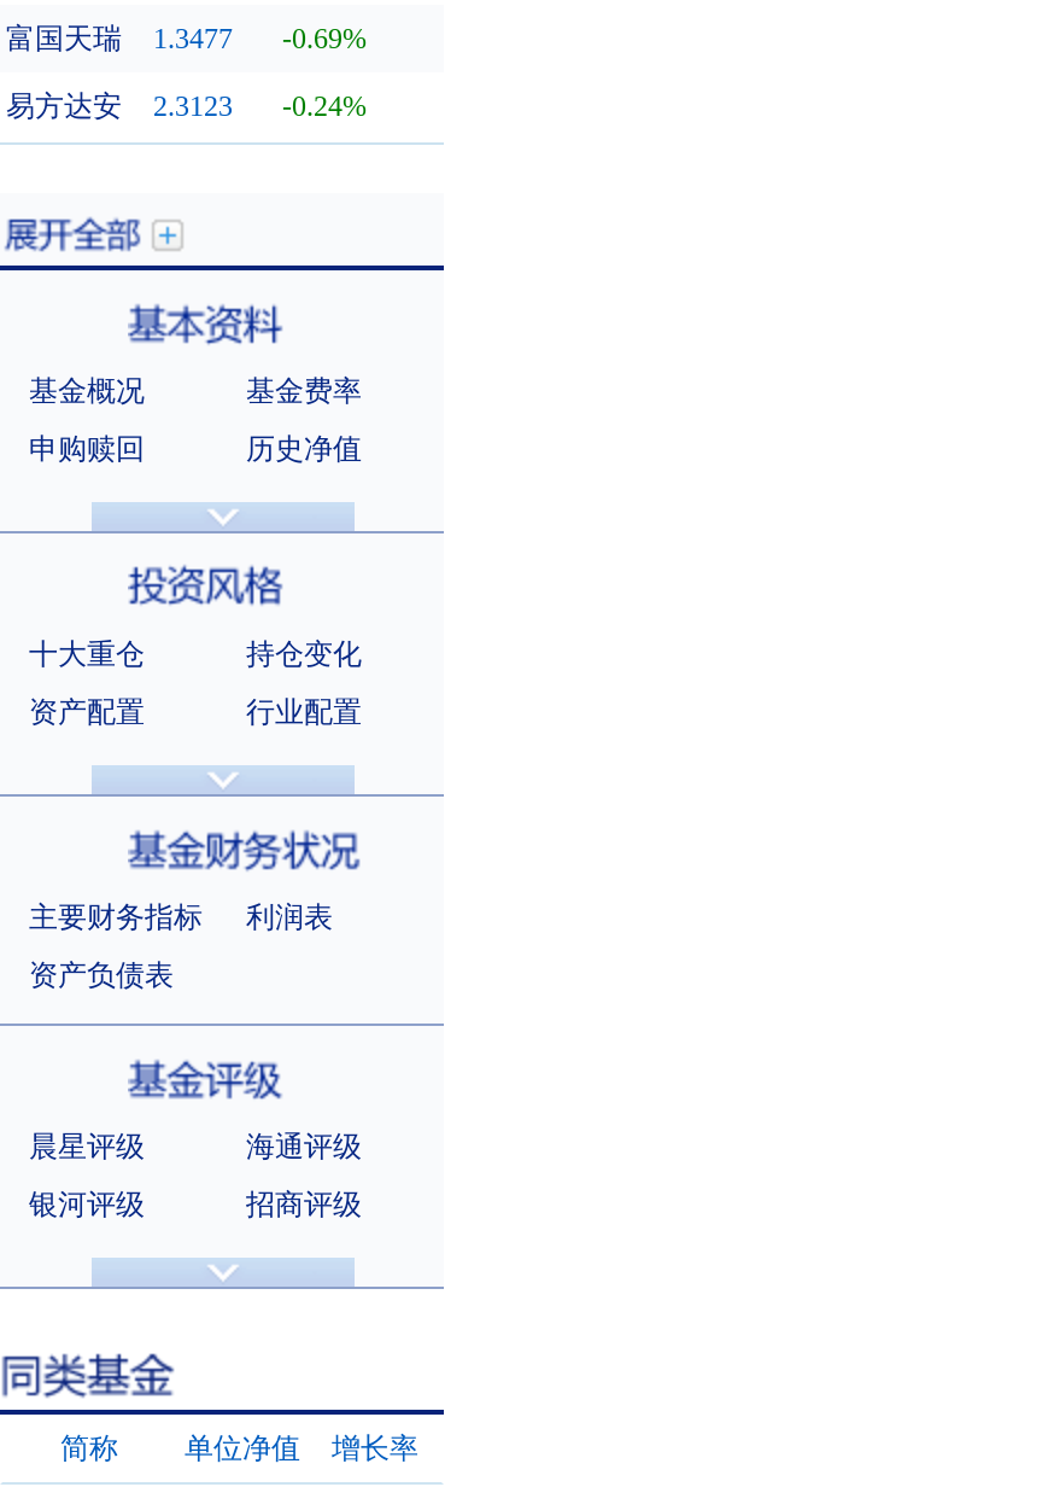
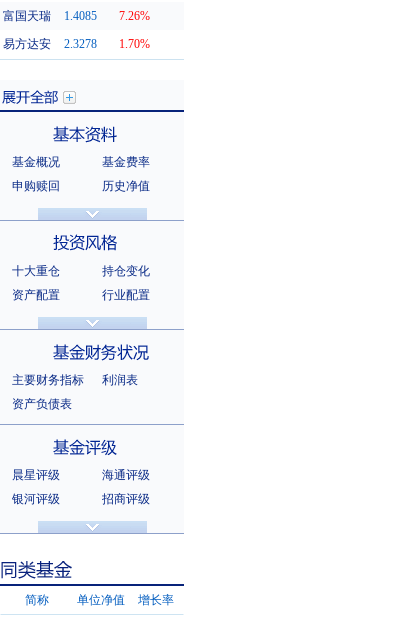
[153,22,233,56] 1.3477 -> [63,9,96,23] 1.4085
[282,22,367,56] -0.69% -> [119,9,150,23] 7.26%
[153,89,233,123] 2.3123 -> [63,37,96,51] 2.3278
[282,89,367,123] -0.24% -> [119,37,150,51] 1.70%

